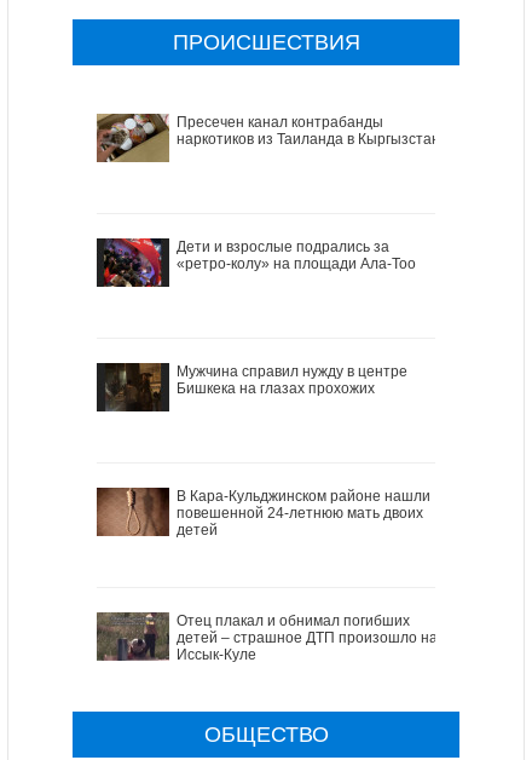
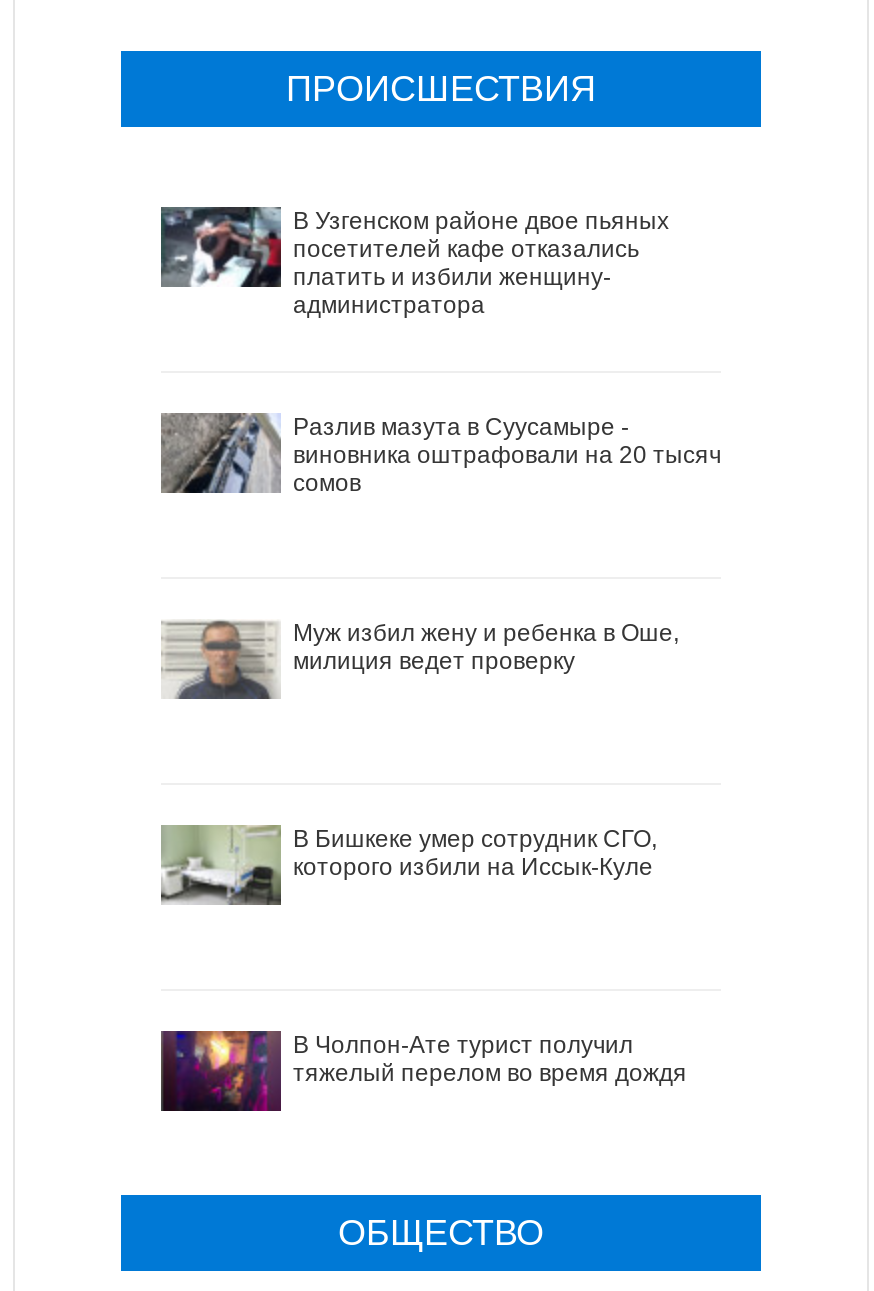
[96,114,440,163] [image] | Пресечен канал контрабанды | наркотиков из Таиланда в Кыргызстан -> [159,207,669,319] [image] | В Узгенском районе двое пьяных | посетителей кафе отказались | платить и избили женщину- | администратора
[97,237,416,288] [image] | Дети и взрослые подрались за | «ретро-колу» на площади Ала-Тоо -> [161,411,721,497] [image] | Разлив мазута в Суусамыре - | виновника оштрафовали на 20 тысяч | сомов
[96,362,407,413] [image] | Мужчина справил нужду в центре | Бишкека на глазах прохожих -> [161,619,679,699] [image] | Муж избил жену и ребенка в Оше, | милиция ведет проверку
[96,487,430,538] [image] | В Кара-Кульджинском районе нашли | повешенной 24-летнюю мать двоих | детей -> [161,825,657,905] [image] | В Бишкеке умер сотрудник СГО, | которого избили на Иссык-Куле
[97,611,438,663] [image] | Отец плакал и обнимал погибших | детей – страшное ДТП произошло на | Иссык-Куле -> [163,1029,687,1113] [image] | В Чолпон-Ате турист получил | тяжелый перелом во время дождя

